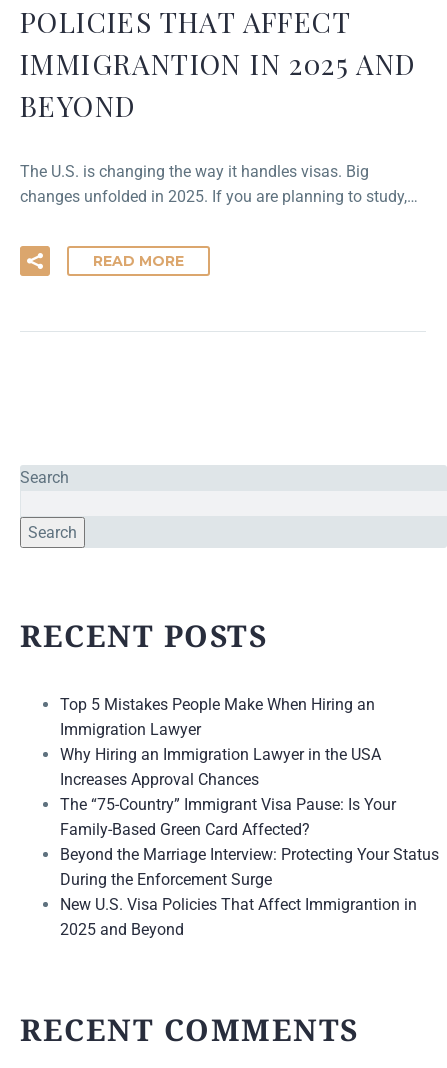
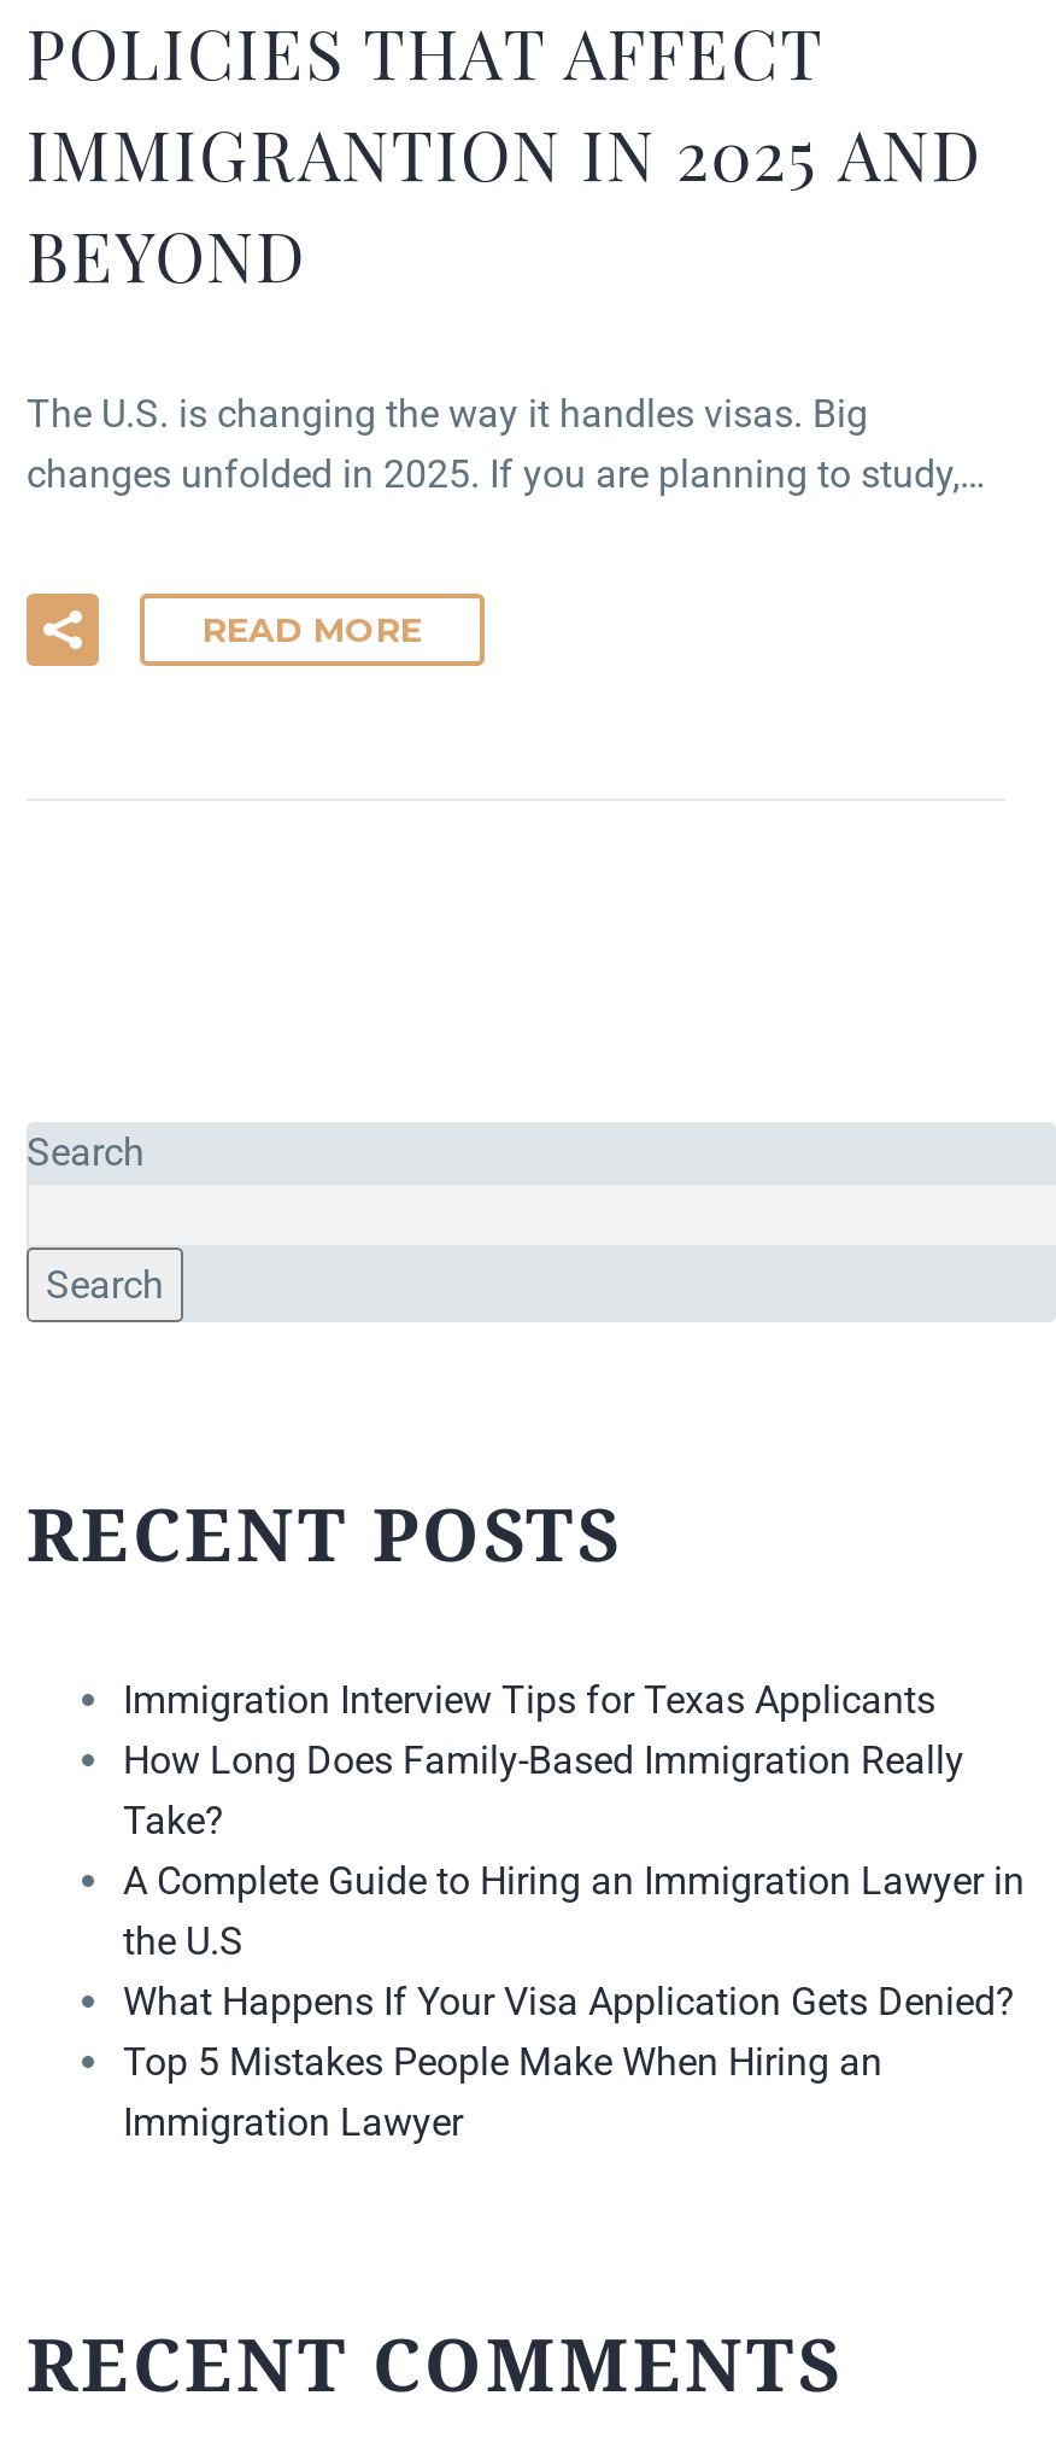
none -> [123,1678,1025,2026] Immigration Interview Tips for Texas Applicants | How Long Does Family-Based Immigration Really | Take? | A Complete Guide to Hiring an Immigration Lawyer in | the U.S | What Happens If Your Visa Application Gets Denied?
moved [60,695,375,739] -> [123,2040,882,2146]: Top 5 Mistakes People Make When Hiring an | Immigration Lawyer
[60,745,439,939] Why Hiring an Immigration Lawyer in the USA | Increases Approval Chances | The “75-Country” Immigrant Visa Pause: Is Your | Family-Based Green Card Affected? | Beyond the Marriage Interview: Protecting Your Status | During the Enforcement Surge | New U.S. Visa Policies That Affect Immigrantion in | 2025 and Beyond -> none

